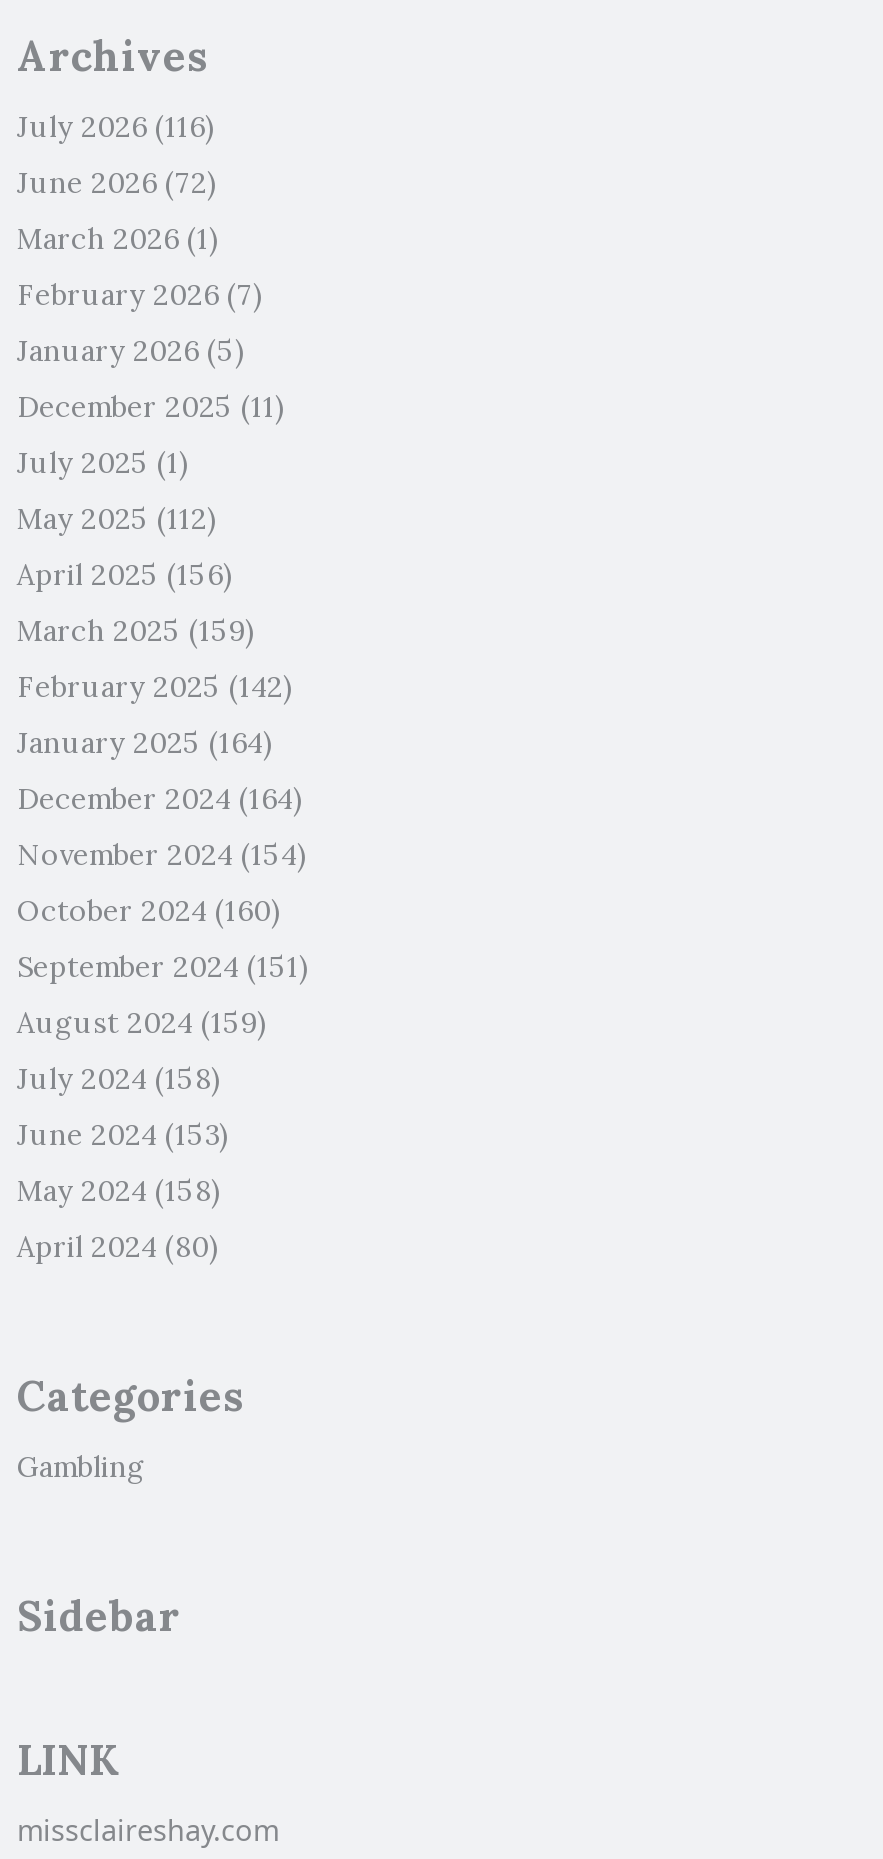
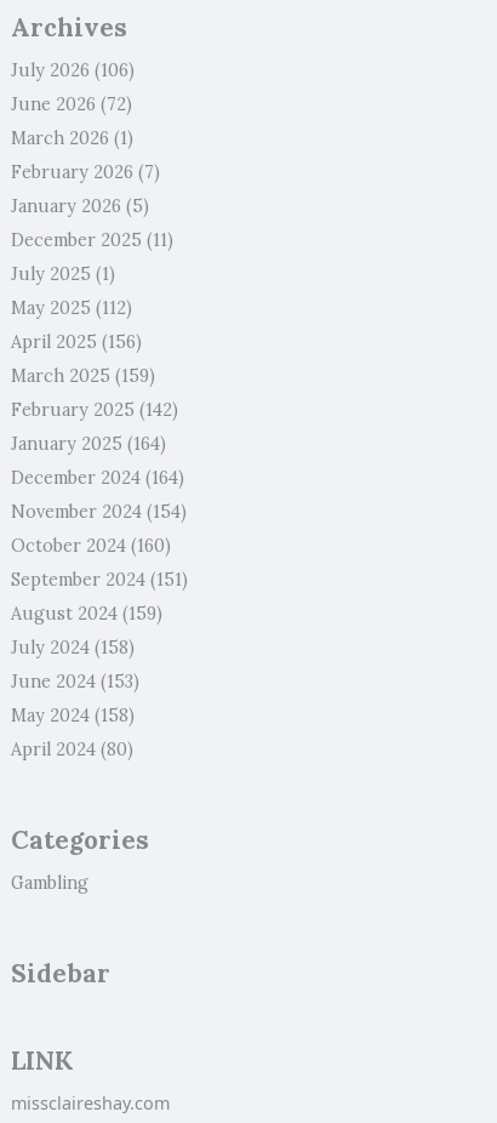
[17,109,215,145] July 2026 (116) -> [11,59,135,81] July 2026 (106)

